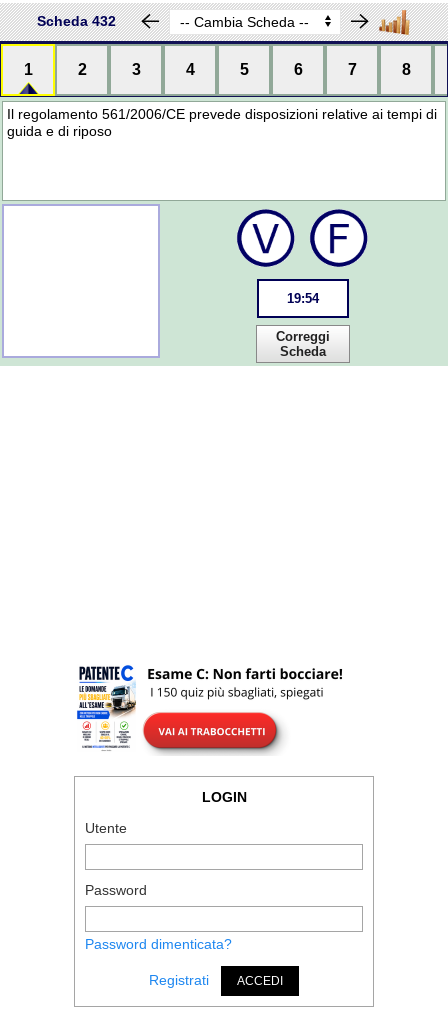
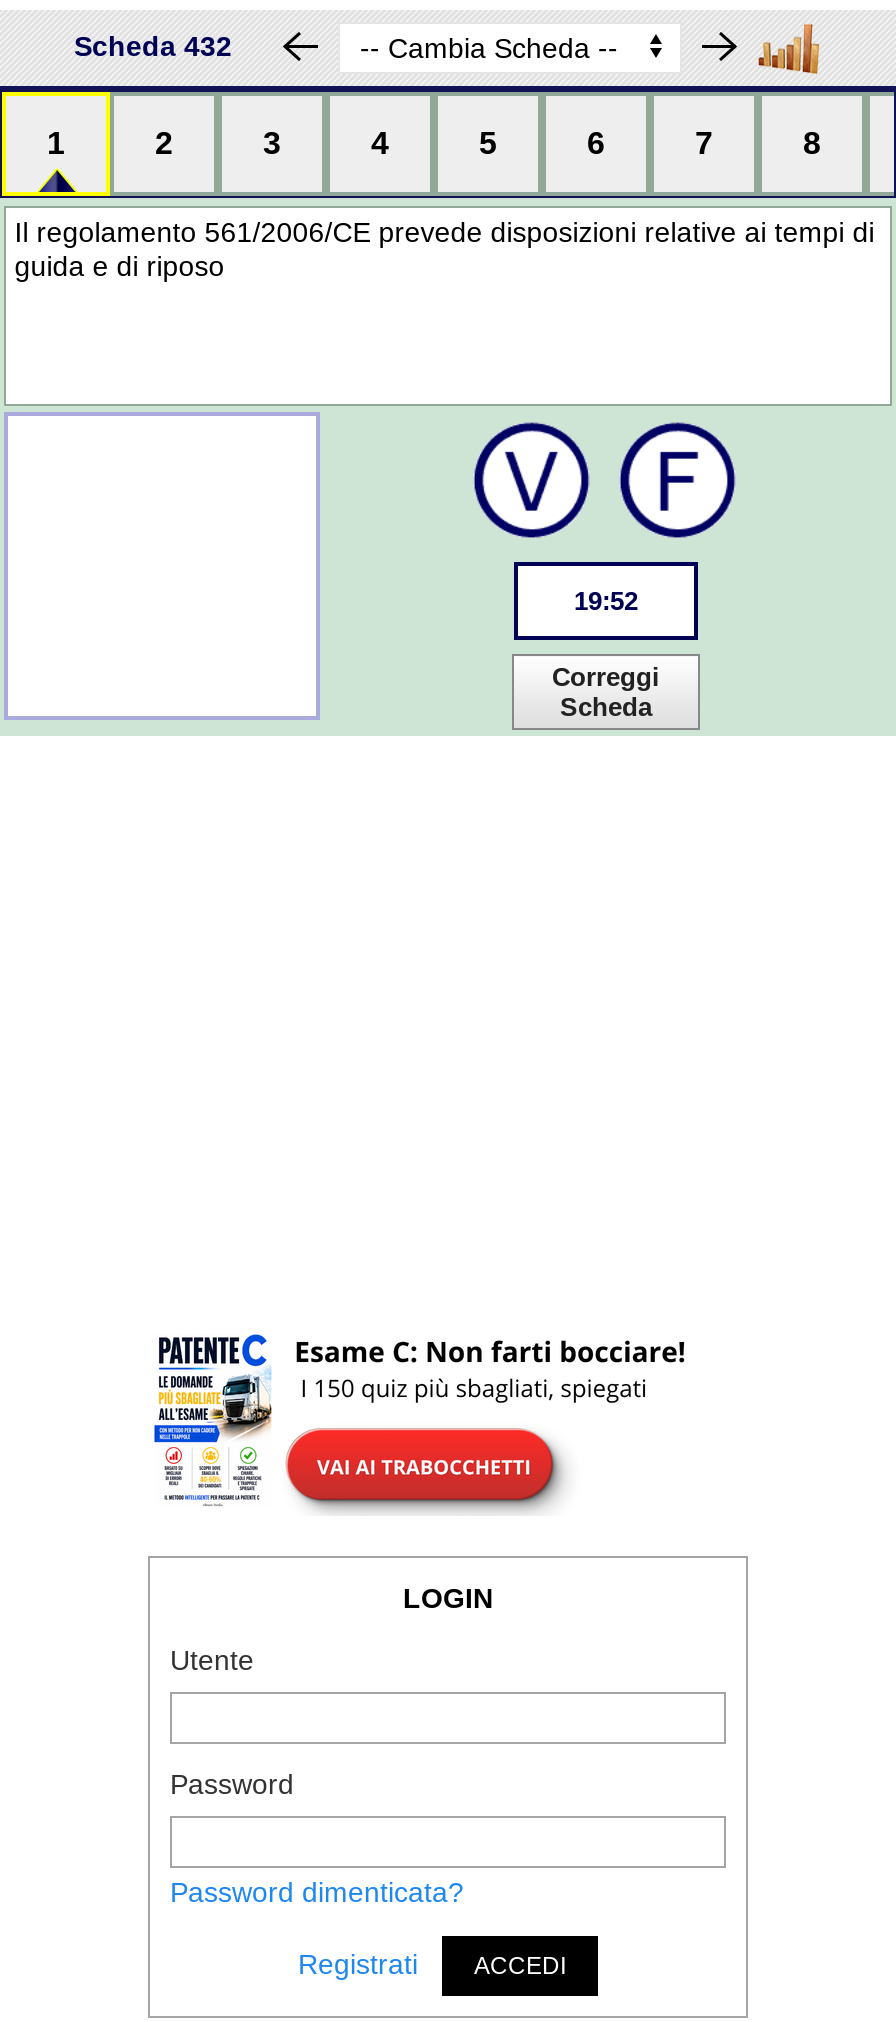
[287,291,319,306] 19:54 -> [574,586,638,616] 19:52

